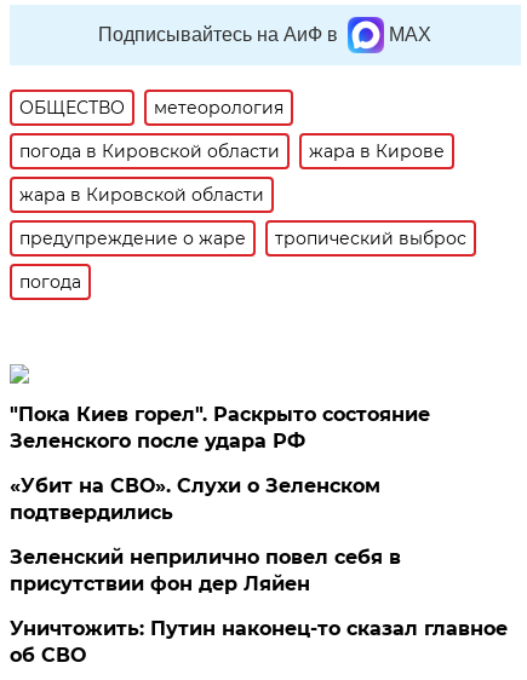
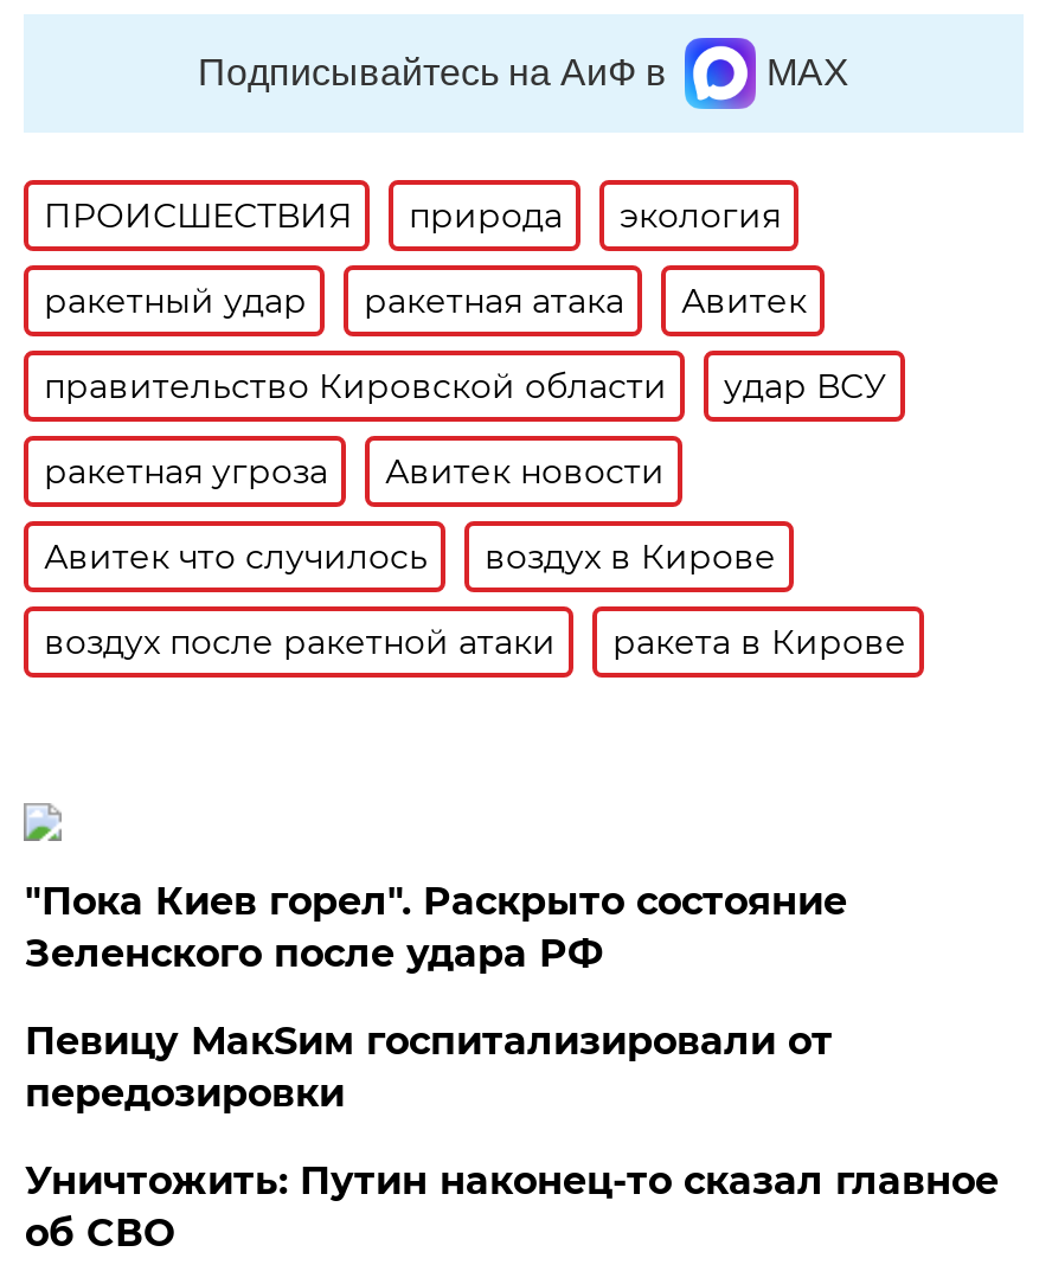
[20,97,467,293] ОБЩЕСТВО | метеорология | погода в Кировской области | жара в Кирове | жара в Кировской области | предупреждение о жаре | тропический выброс | погода -> [44,194,906,663] ПРОИСШЕСТВИЯ | природа | экология | ракетный удар | ракетная атака | Авитек | правительство Кировской области | удар ВСУ | ракетная угроза | Авитек новости | Авитек что случилось | воздух в Кирове | воздух после ракетной атаки | ракета в Кирове
moved [10,403,431,453] -> [25,879,847,976]: "Пока Киев горел". Раскрыто состояние | Зеленского после удара РФ
[10,474,401,595] «Убит на СВО». Слухи о Зеленском | подтвердились | Зеленский неприлично повел cебя в | присутствии фон дер Ляйен -> [25,1019,833,1116] Певицу МакSим госпитализировали от | передозировки

